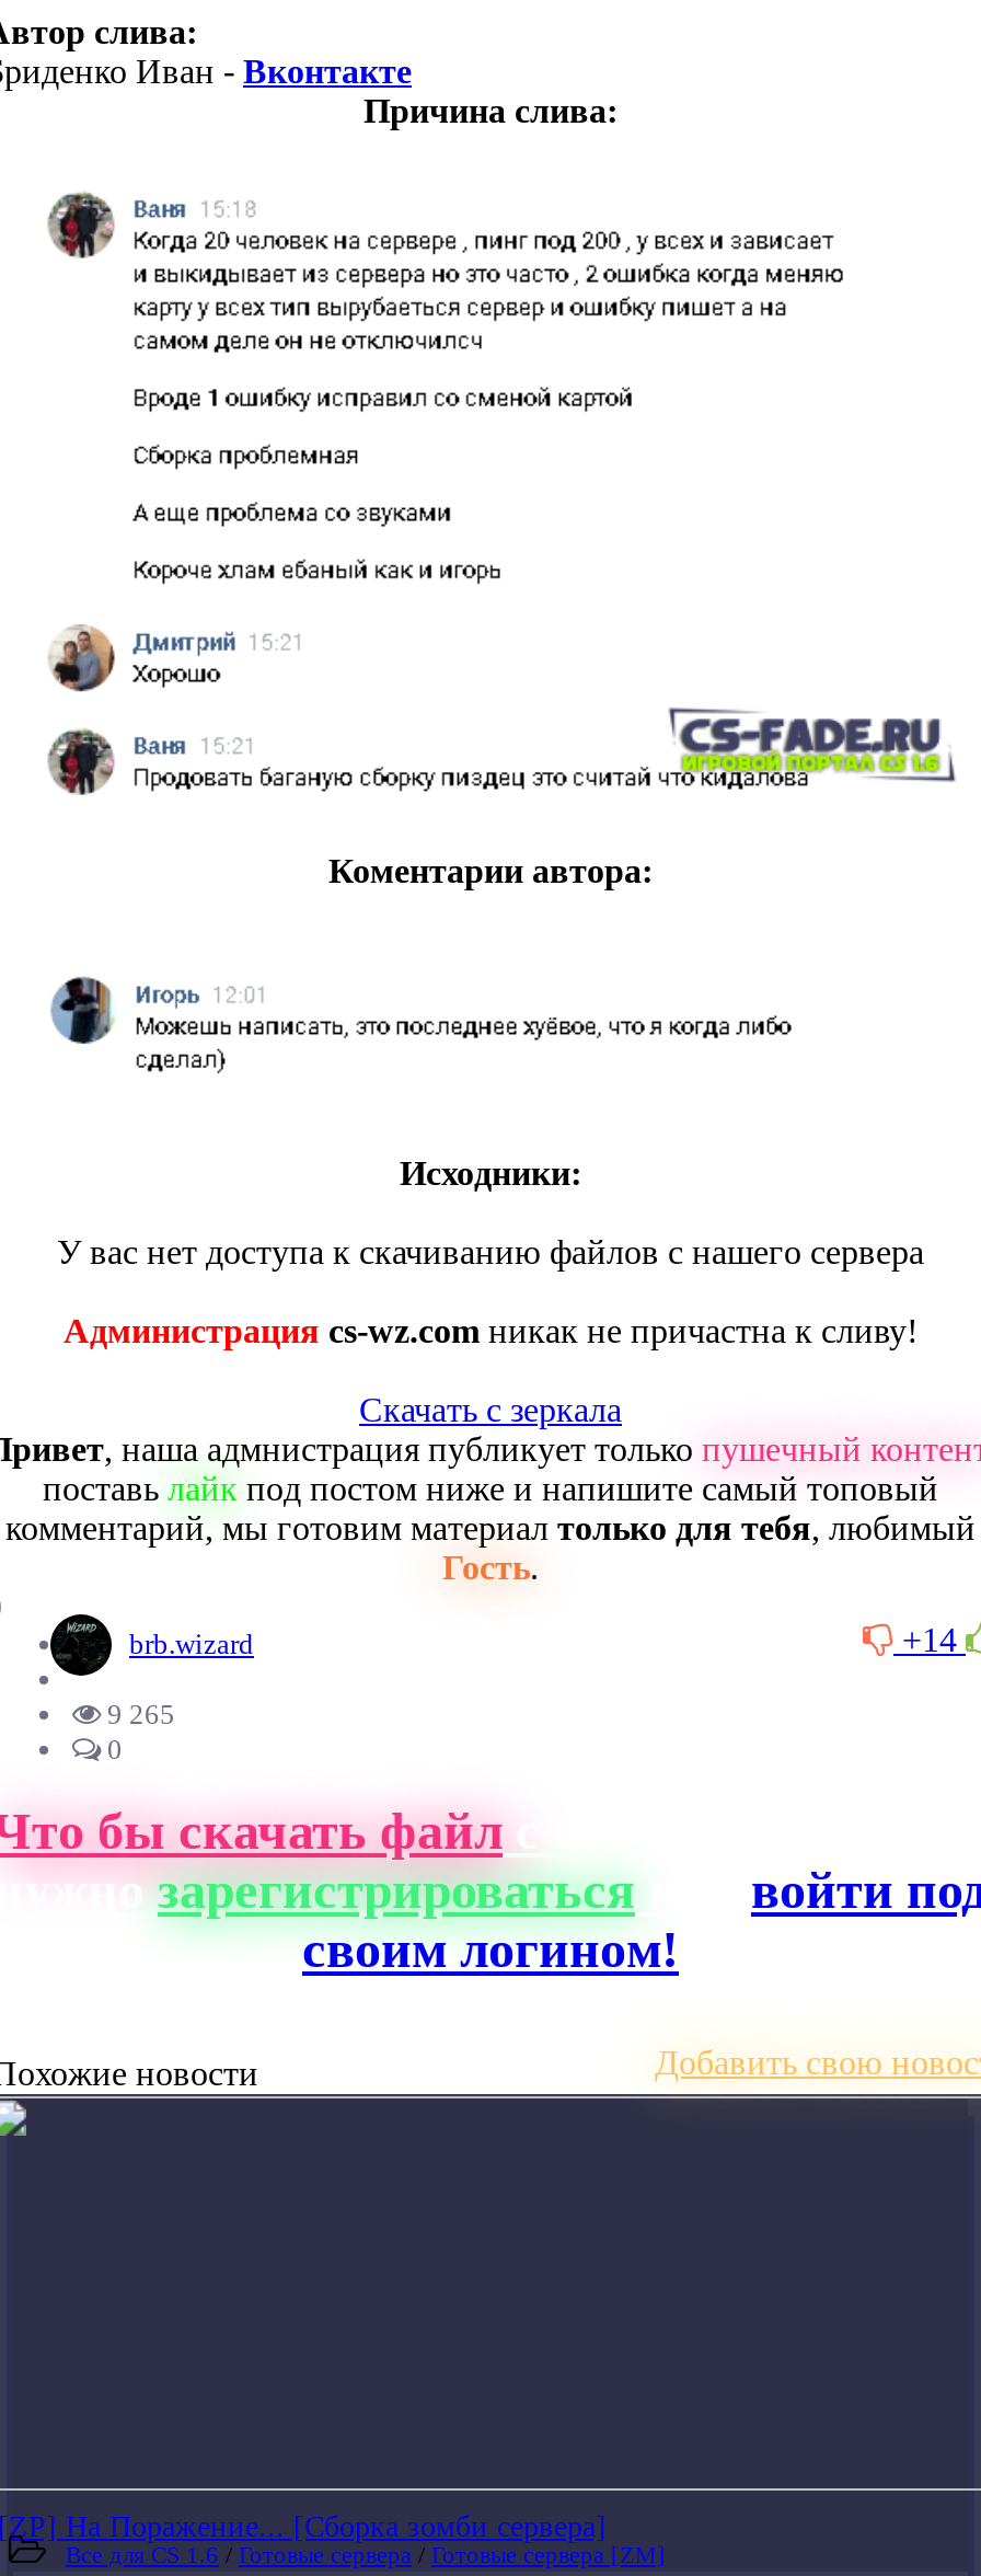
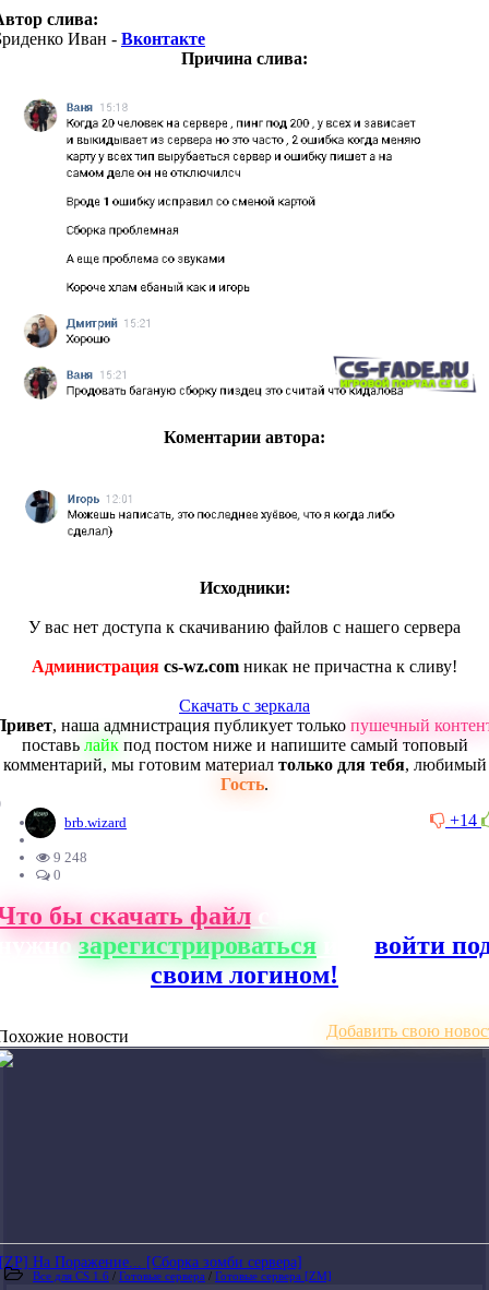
[101,1697,175,1729] 9 265 -> [50,849,87,865] 9 248

